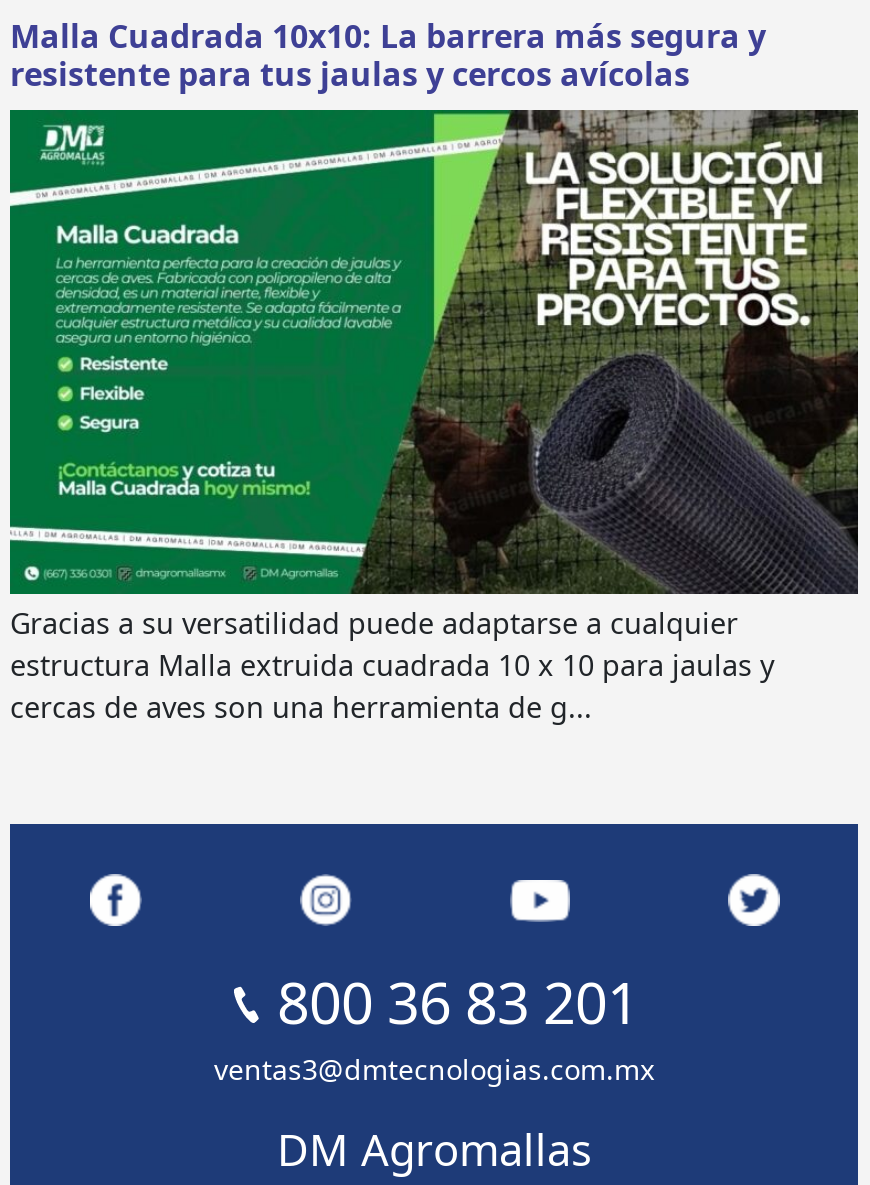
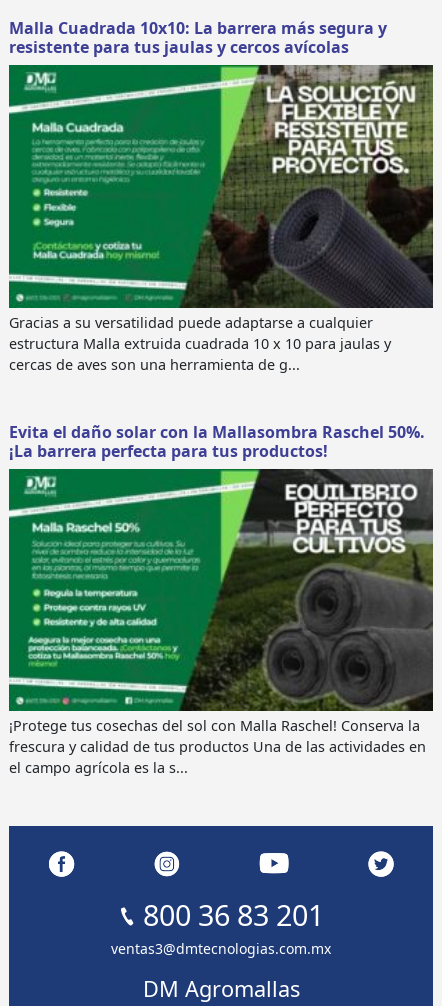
none -> [9,421,425,462] Evita el daño solar con la Mallasombra Raschel 50%. | ¡La barrera perfecta para tus productos!
none -> [9,469,433,777] [image] | ¡Protege tus cosechas del sol con Malla Raschel! Conserva la | frescura y calidad de tus productos Una de las actividades en | el campo agrícola es la s...

